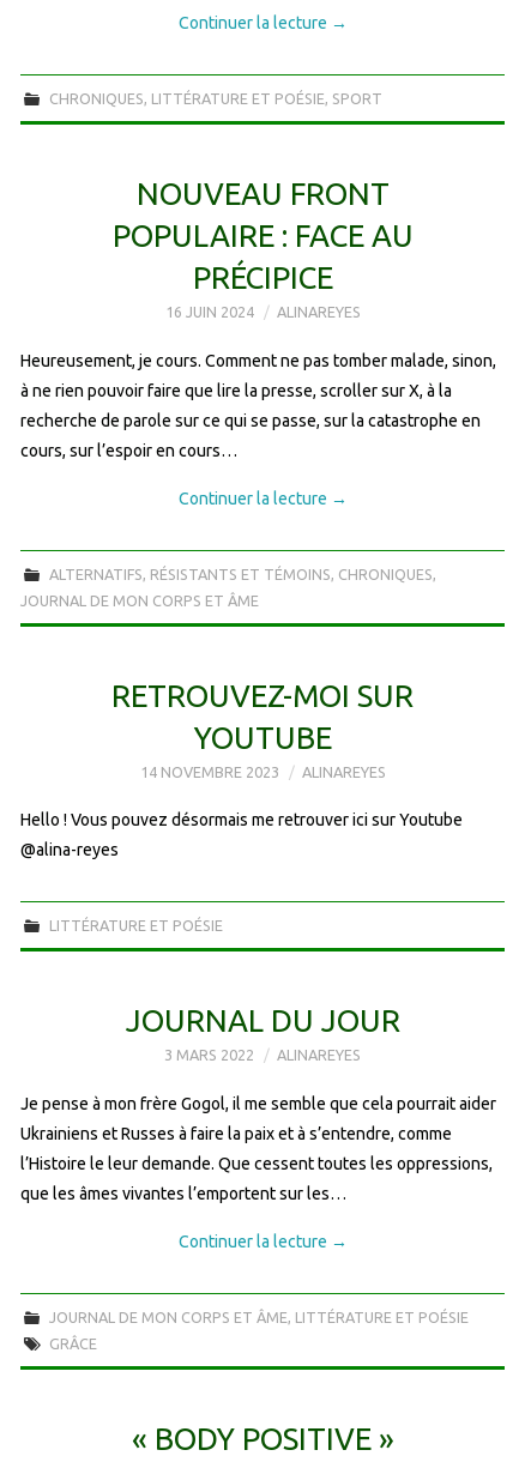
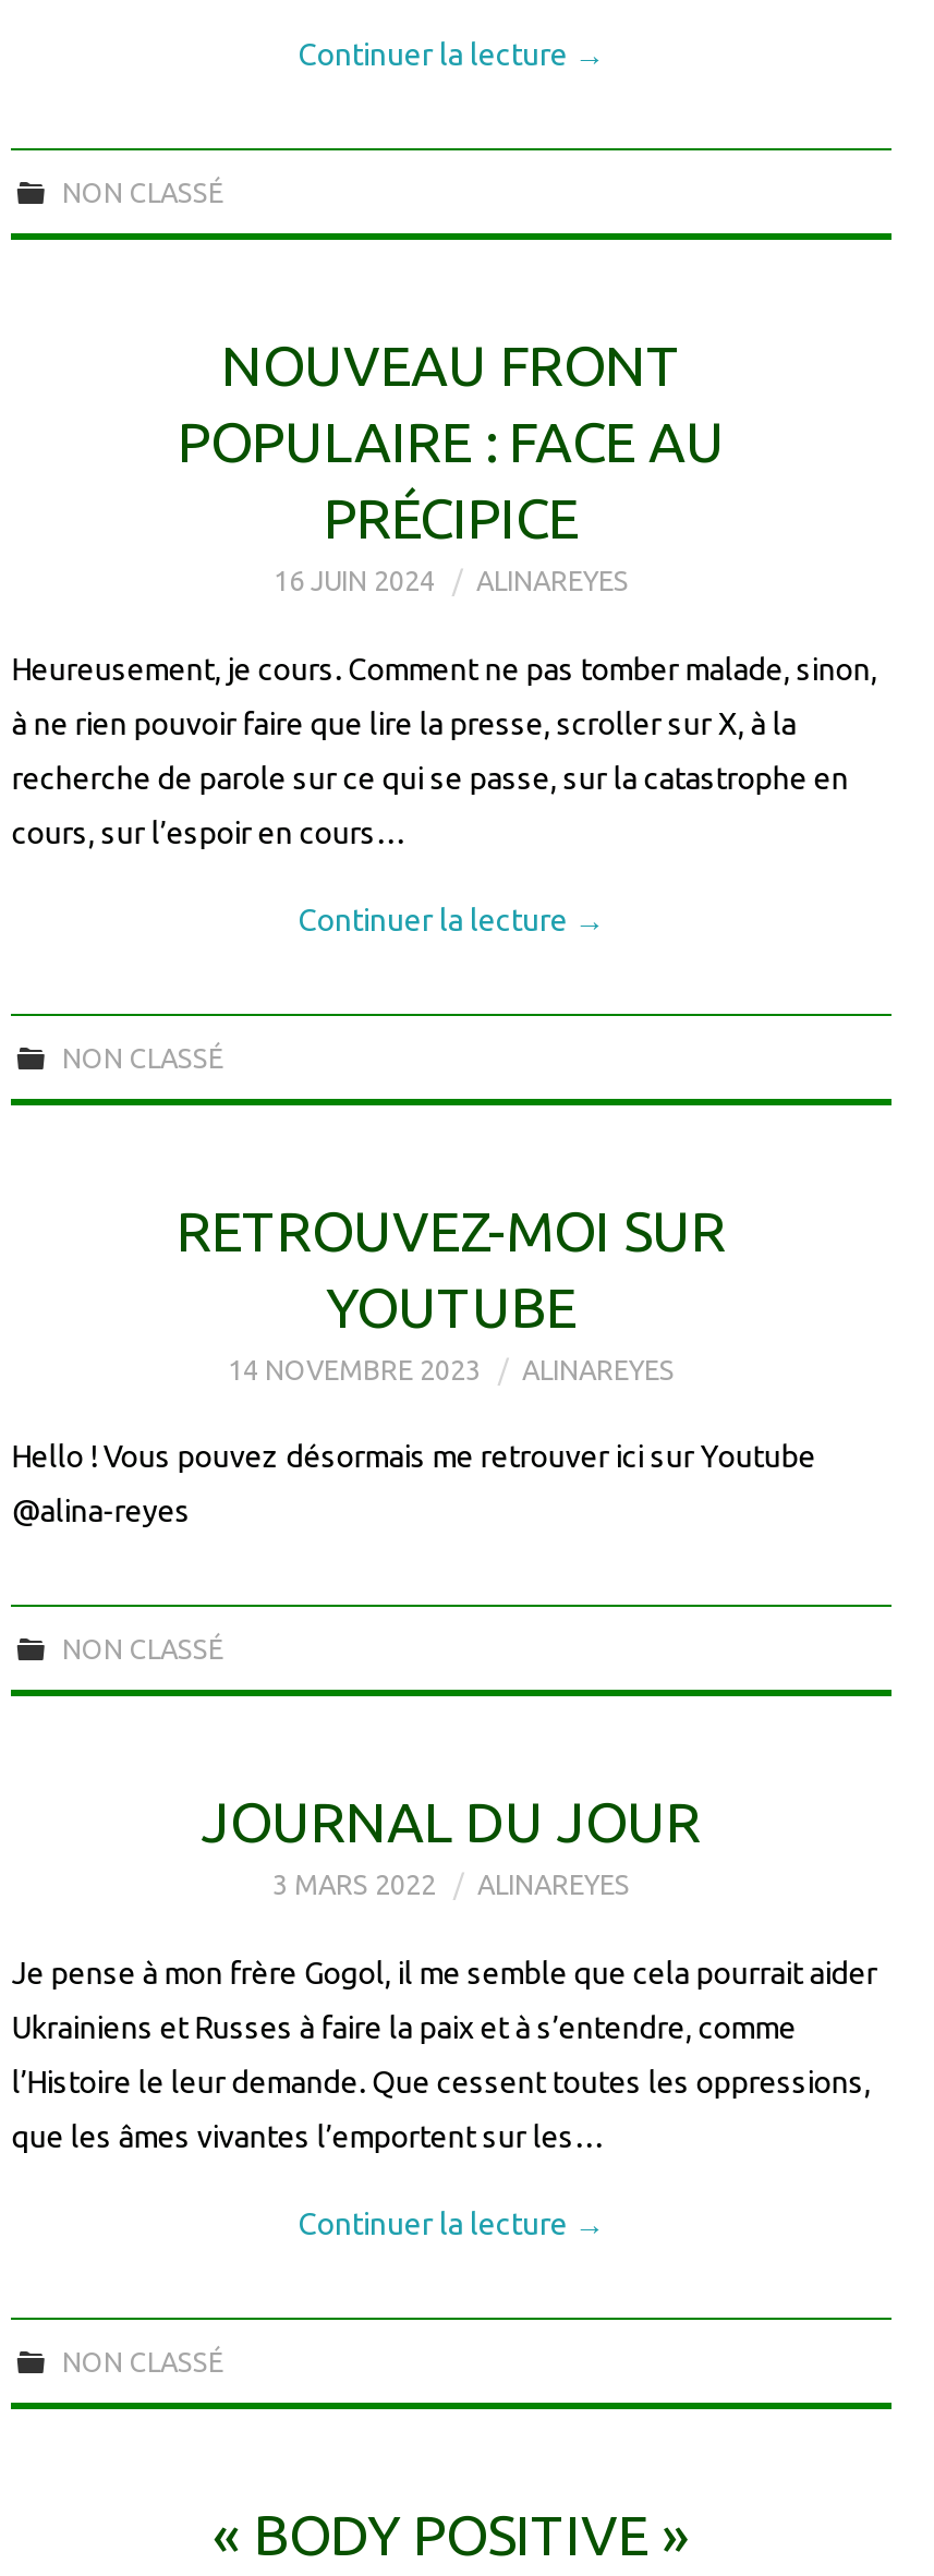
[49,90,382,107] CHRONIQUES, LITTÉRATURE ET POÉSIE, SPORT -> [56,177,223,208] NON CLASSÉ
[21,565,436,609] ALTERNATIFS, RÉSISTANTS ET TÉMOINS, CHRONIQUES, | JOURNAL DE MON CORPS ET ÂME -> [56,1042,223,1072] NON CLASSÉ
[49,917,222,934] LITTÉRATURE ET POÉSIE -> [56,1634,223,1664] NON CLASSÉ
[49,1308,468,1352] JOURNAL DE MON CORPS ET ÂME, LITTÉRATURE ET POÉSIE | GRÂCE -> [56,2346,223,2376] NON CLASSÉ

